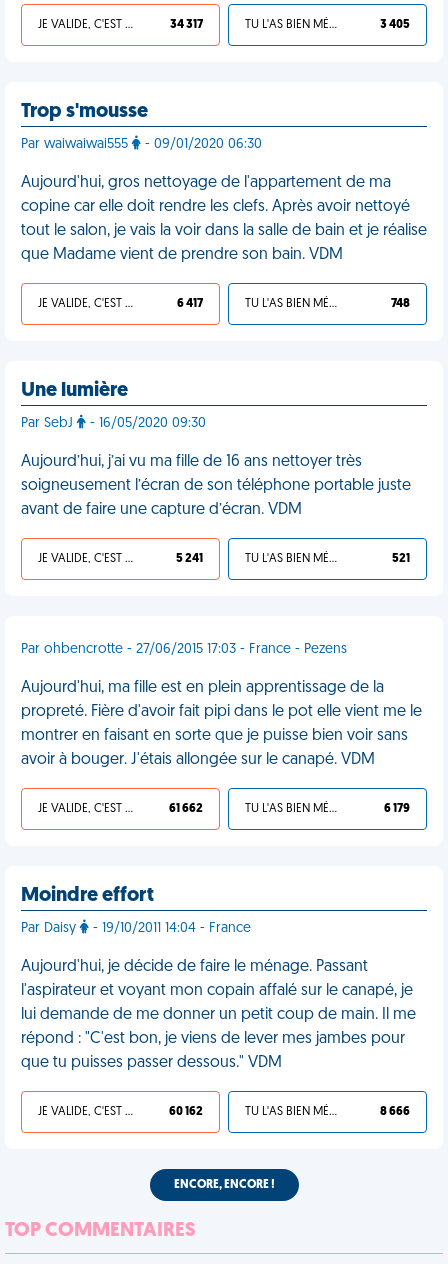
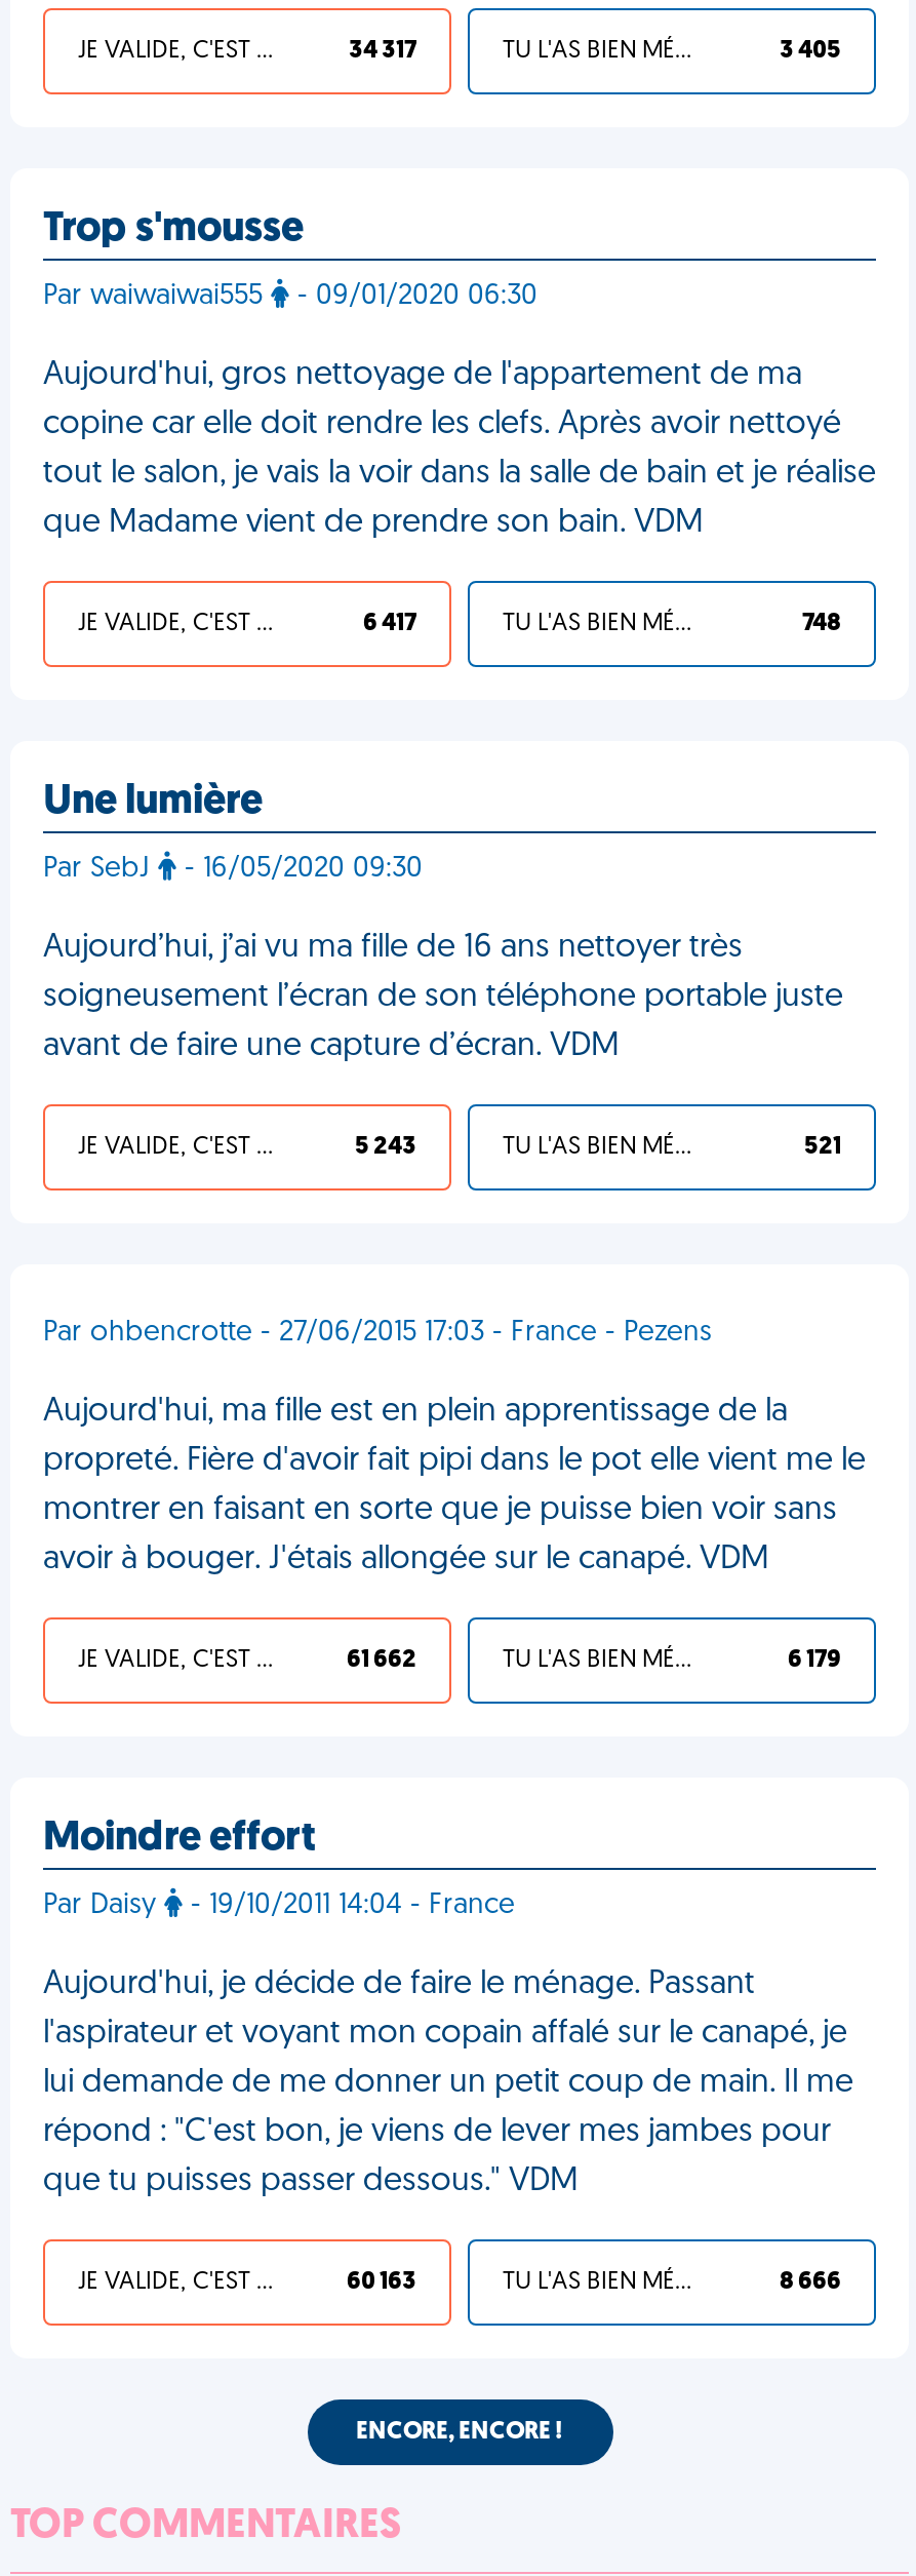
[176,553,203,565] 5 241 -> [355,1135,416,1160] 5 243
[169,1106,203,1118] 60 162 -> [347,2270,416,2295] 60 163

